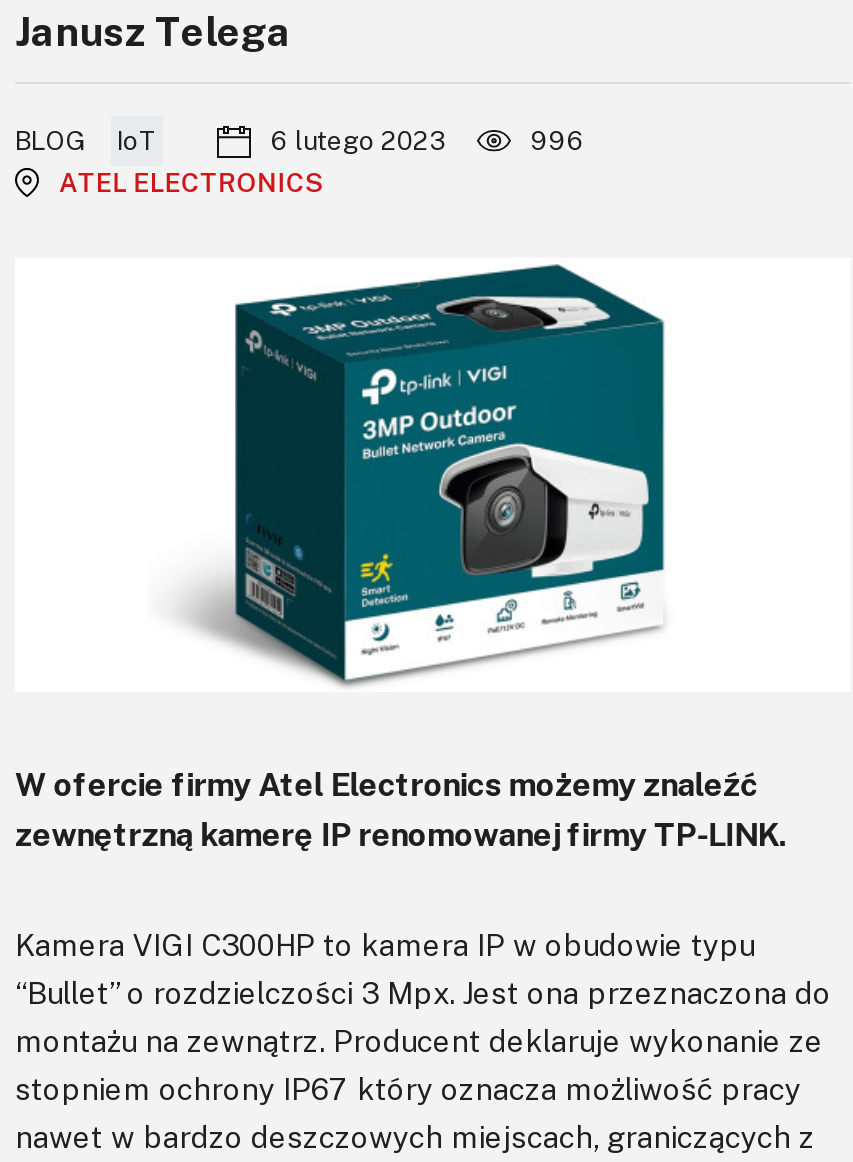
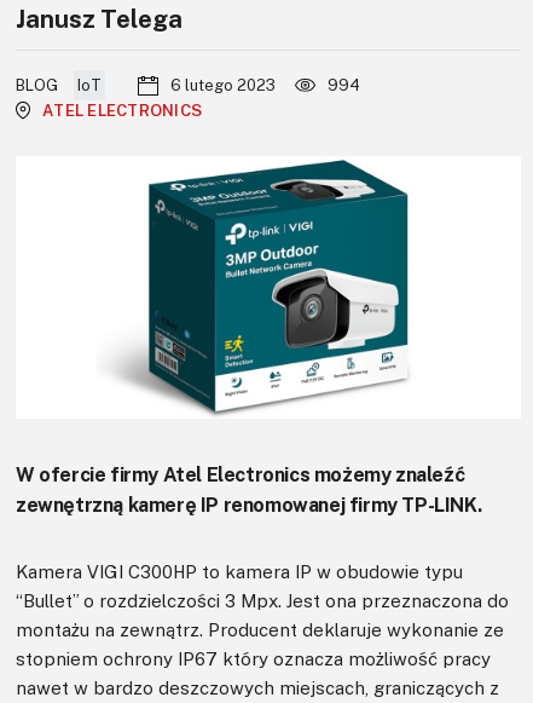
[531,125,585,157] 996 -> [328,75,360,95] 994

